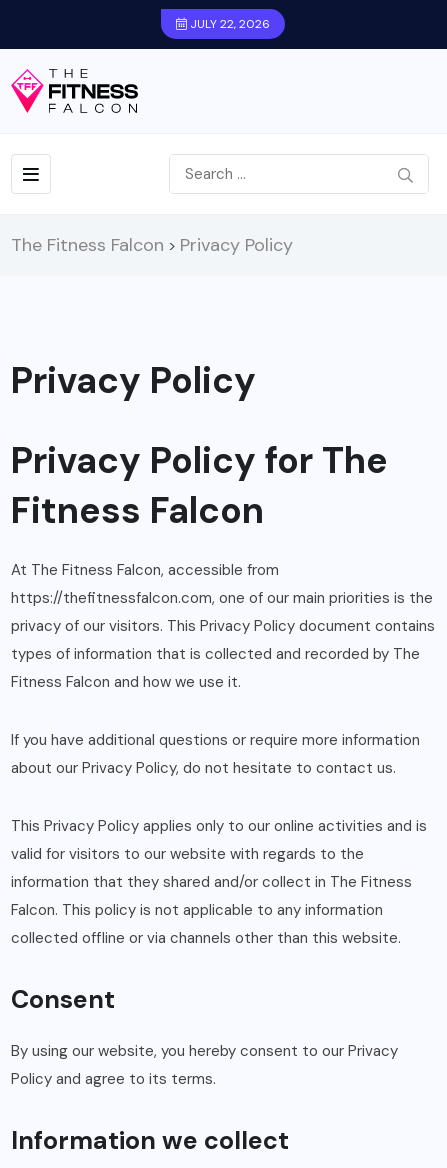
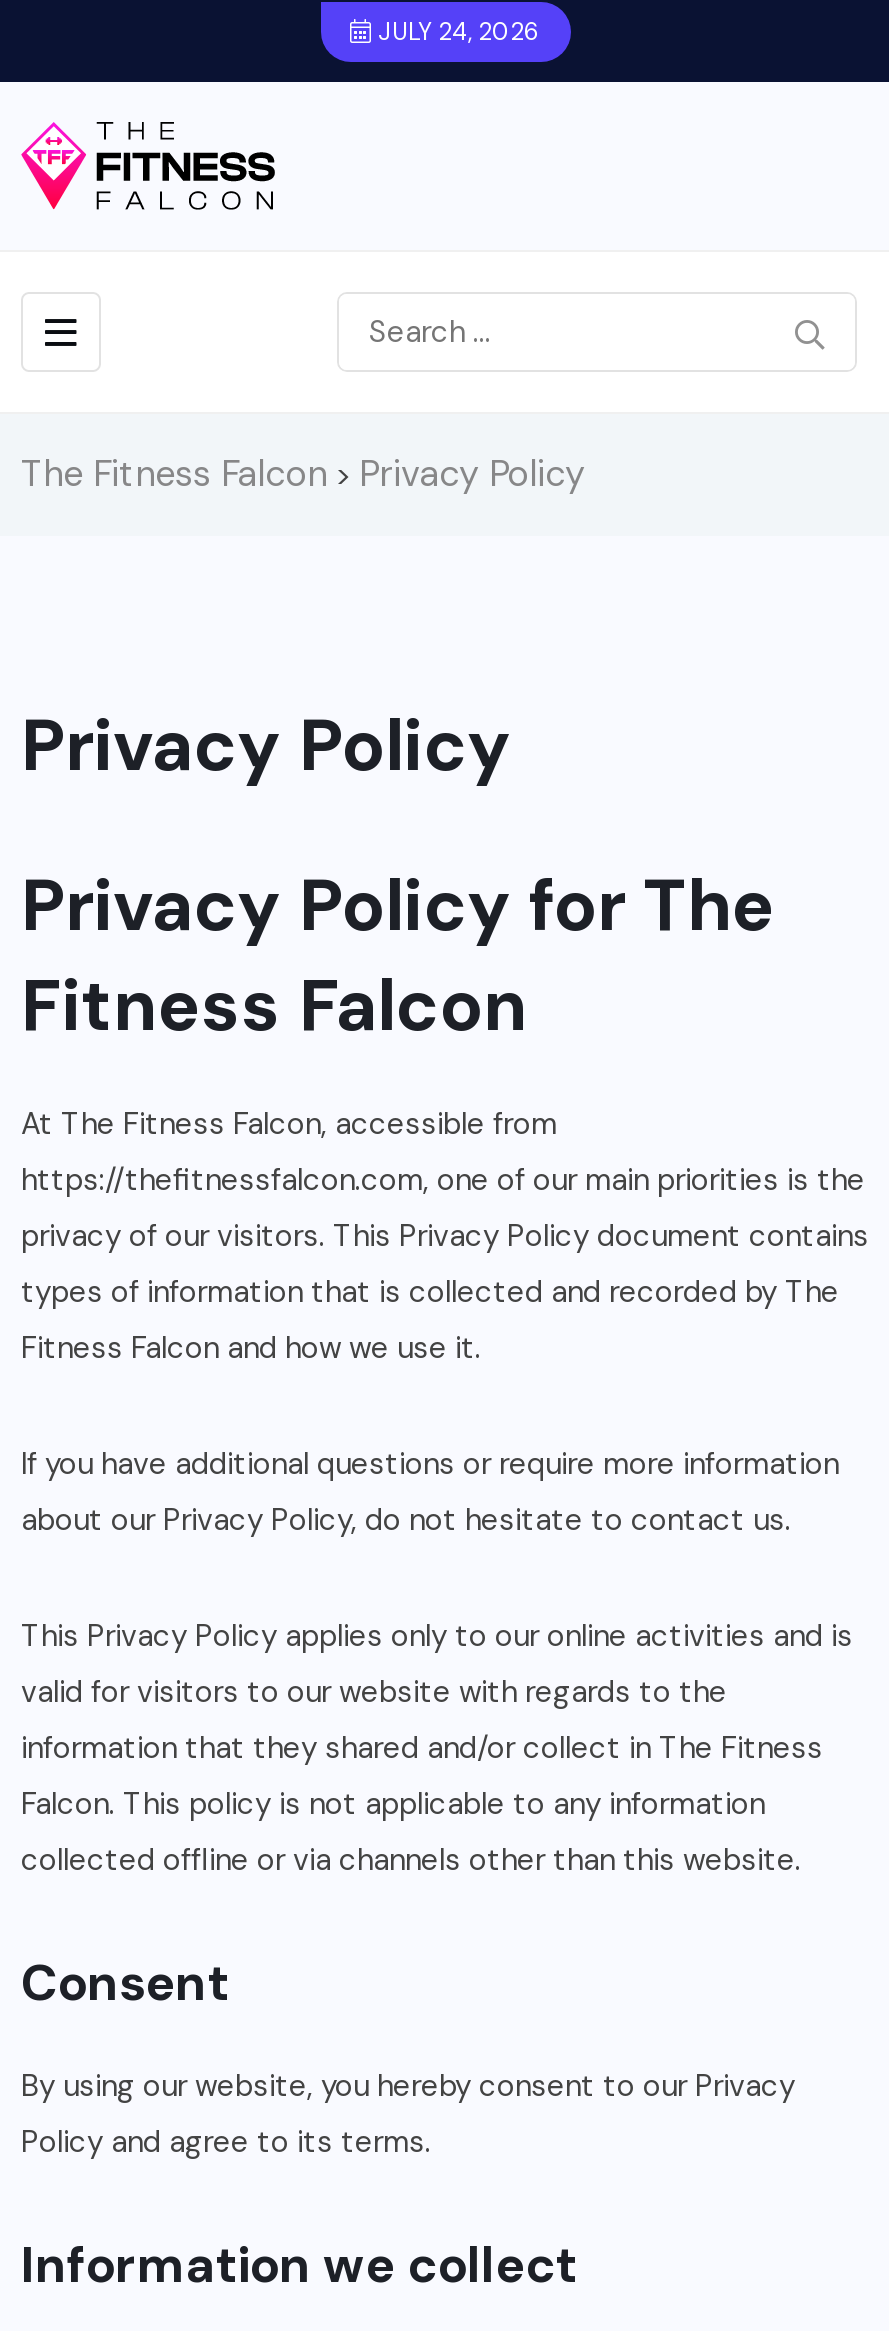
[187,16,270,32] JULY 22, 2026 -> [372,16,540,48] JULY 24, 2026

